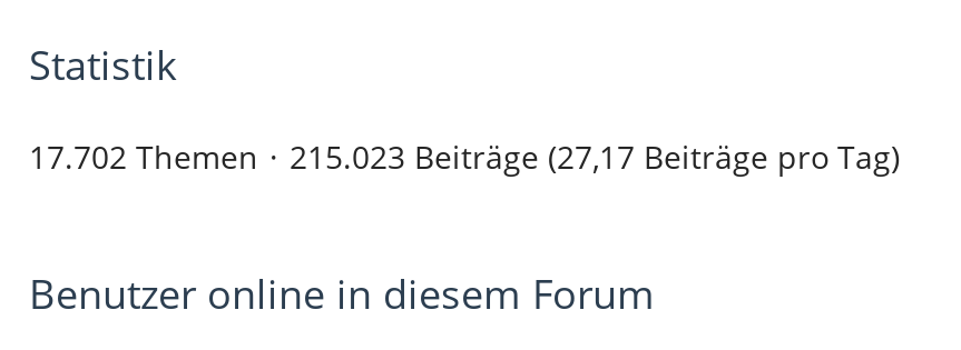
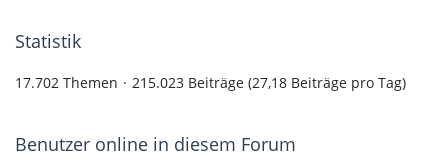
[290,136,900,178] 215.023 Beiträge (27,17 Beiträge pro Tag) -> [132,73,406,92] 215.023 Beiträge (27,18 Beiträge pro Tag)

